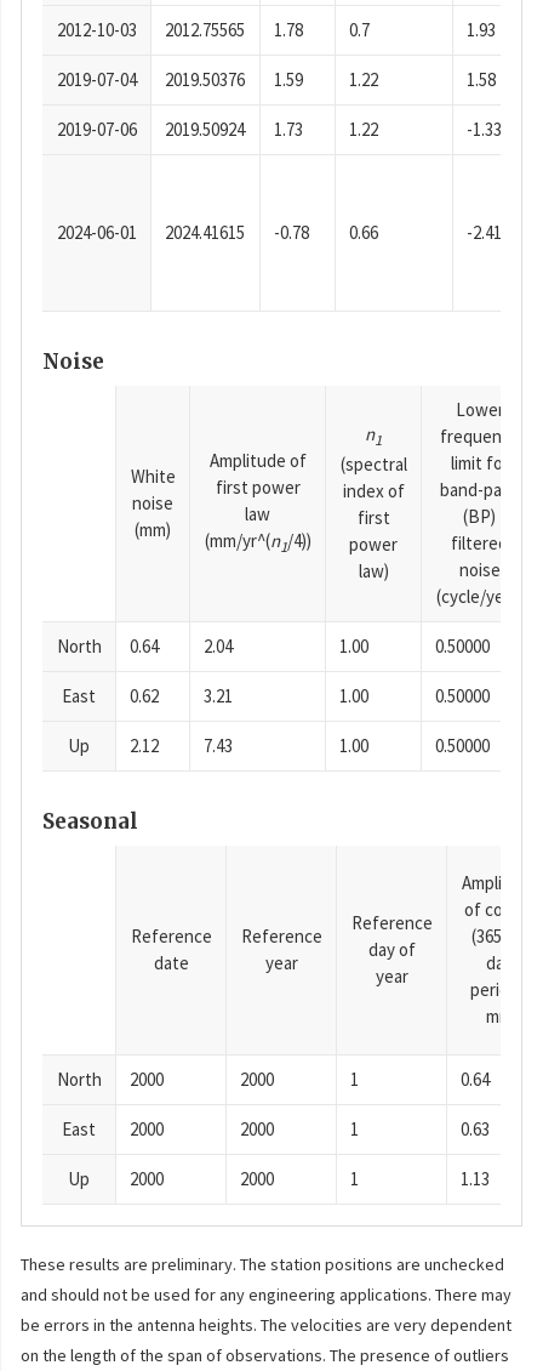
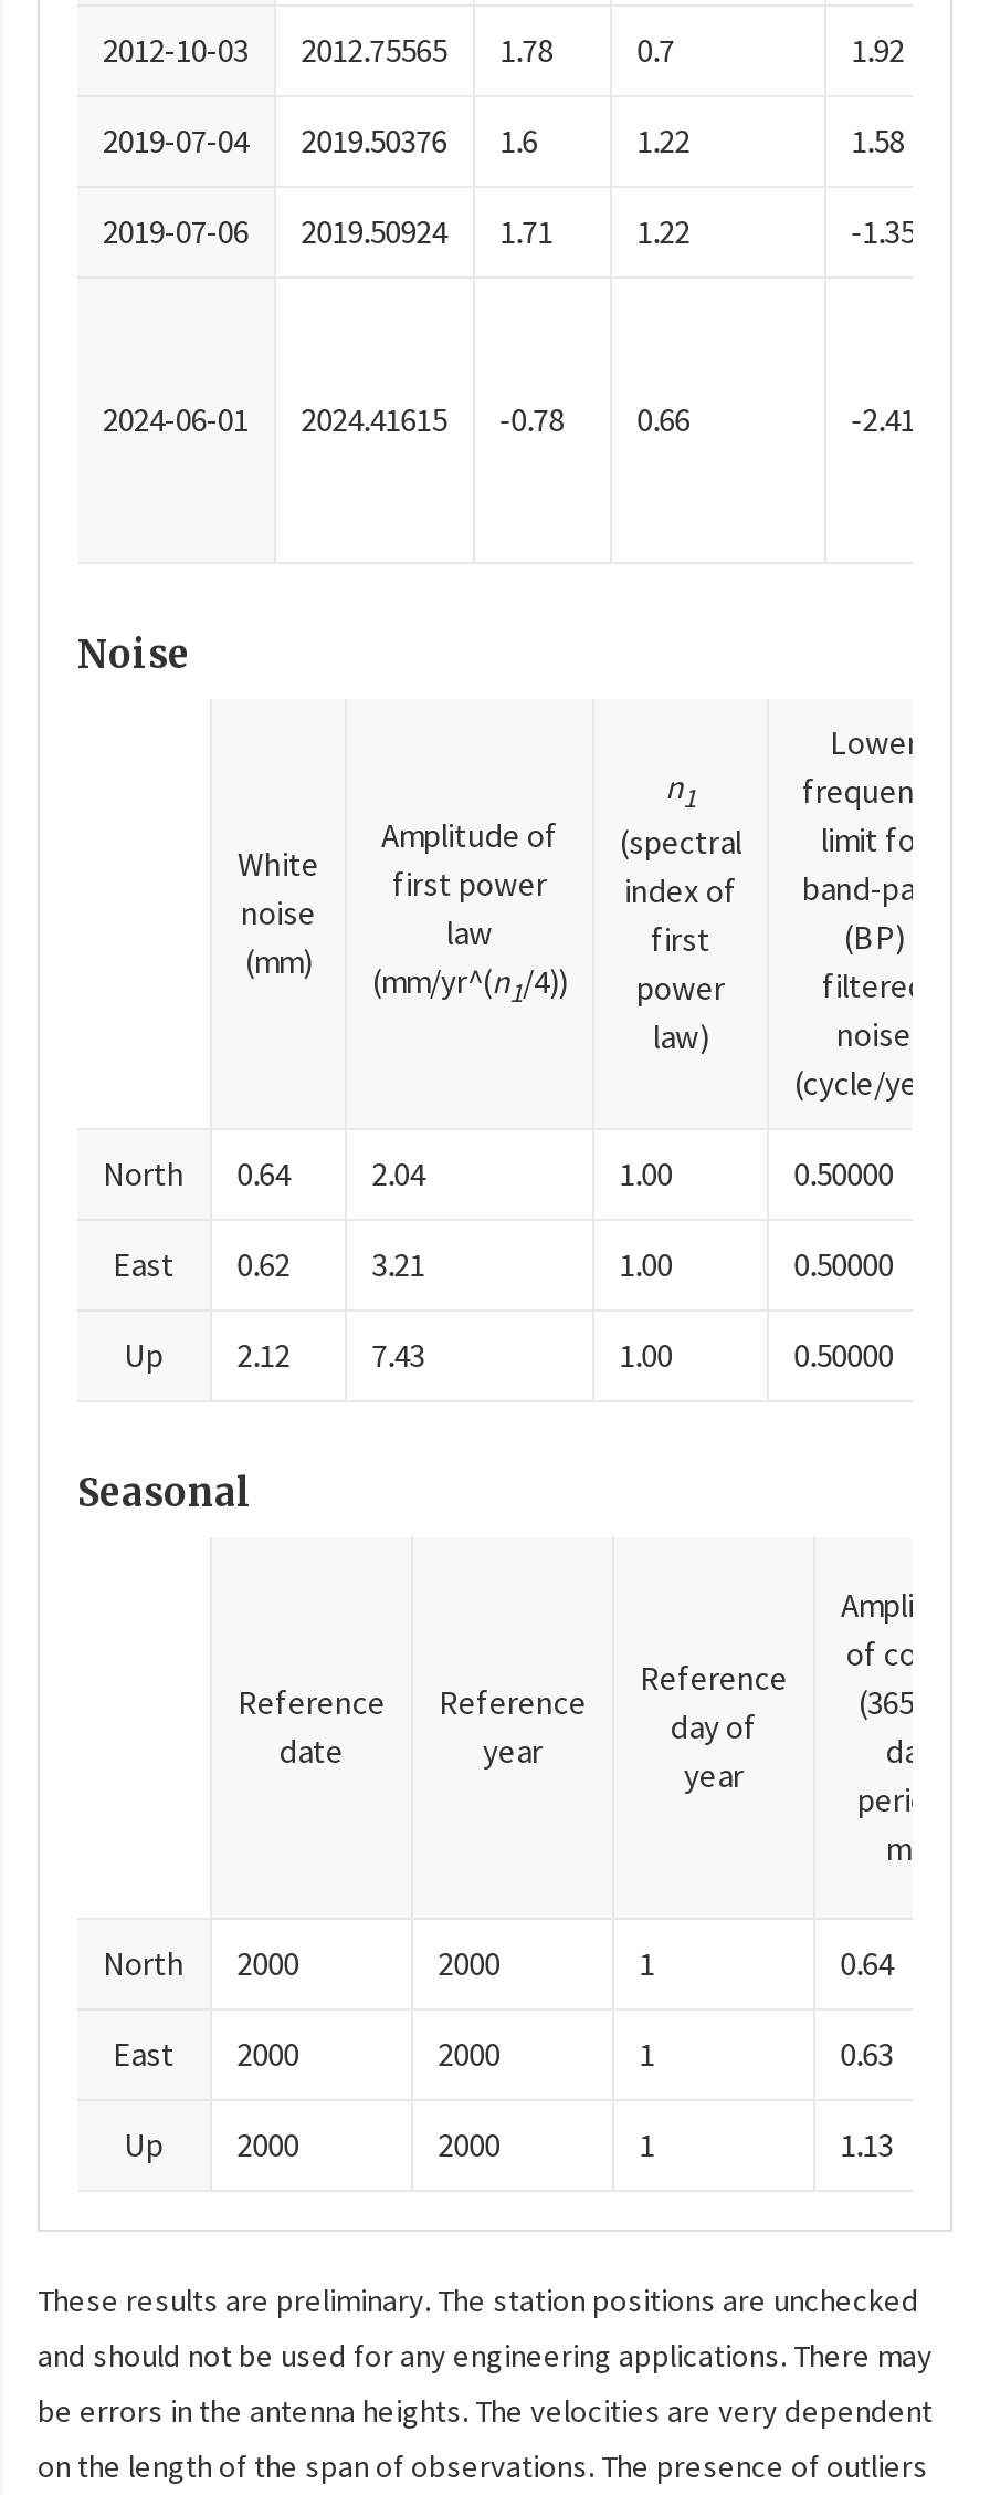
[467,18,496,41] 1.93 -> [851,28,904,70] 1.92
[274,68,303,91] 1.59 -> [500,119,537,161] 1.6
[56,117,378,140] 2019-07-06 2019.50924 1.73 1.22 -> [103,209,690,251] 2019-07-06 2019.50924 1.71 1.22
[467,117,502,140] -1.33 -> [851,209,915,251] -1.35

